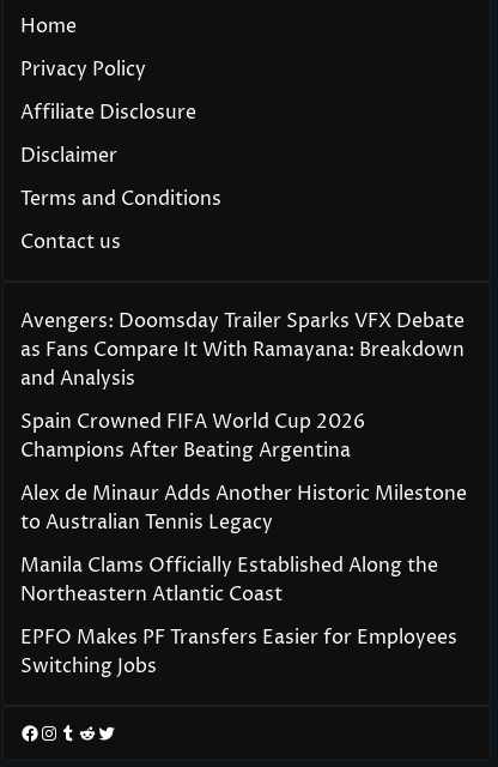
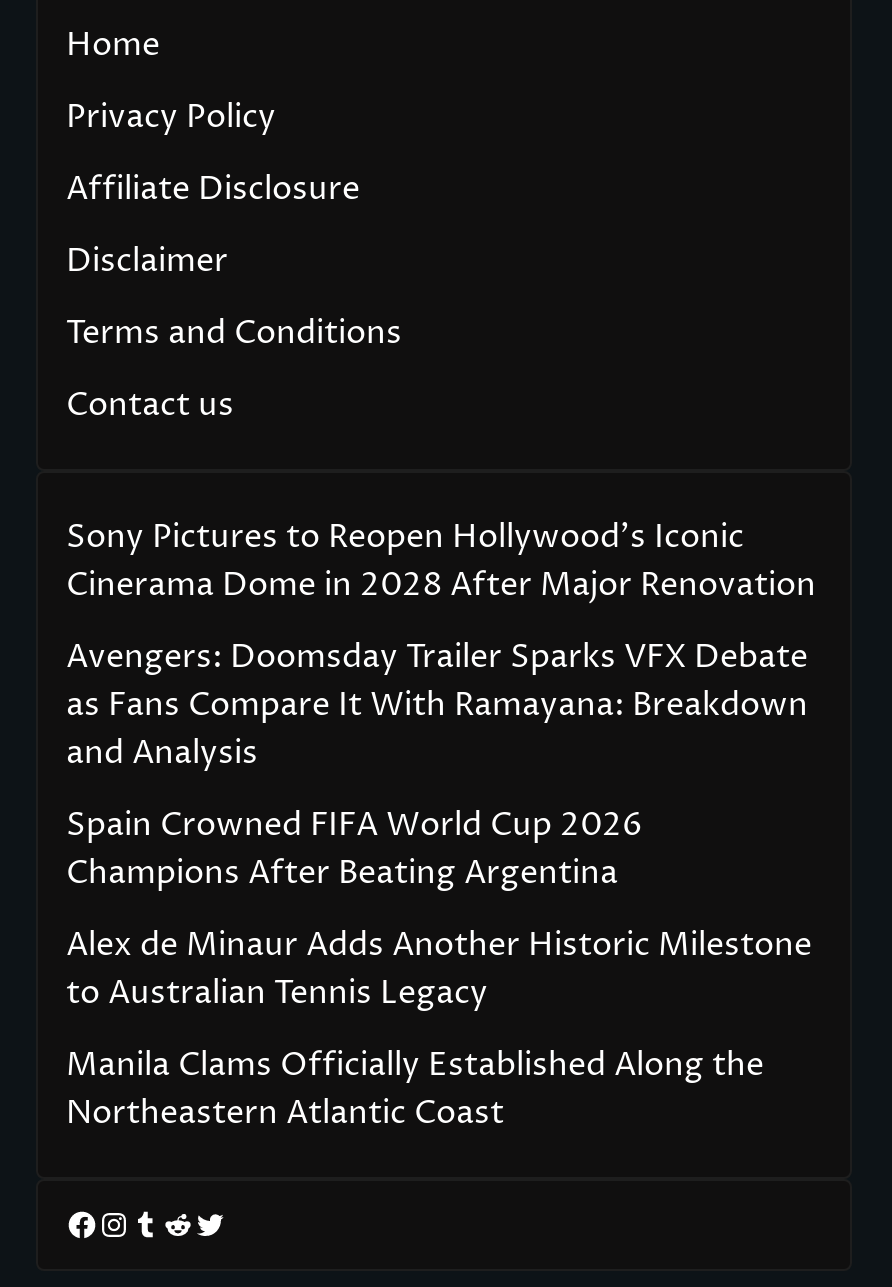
none -> [66,515,816,607] Sony Pictures to Reopen Hollywood’s Iconic | Cinerama Dome in 2028 After Major Renovation
moved [20,308,467,607] -> [66,635,812,1135]: Avengers: Doomsday Trailer Sparks VFX Debate | as Fans Compare It With Ramayana: Breakdown | and Analysis | ... | Manila Clams Officially Established Along the | Northeastern Atlantic Coast
[20,624,457,679] EPFO Makes PF Transfers Easier for Employees | Switching Jobs -> none

